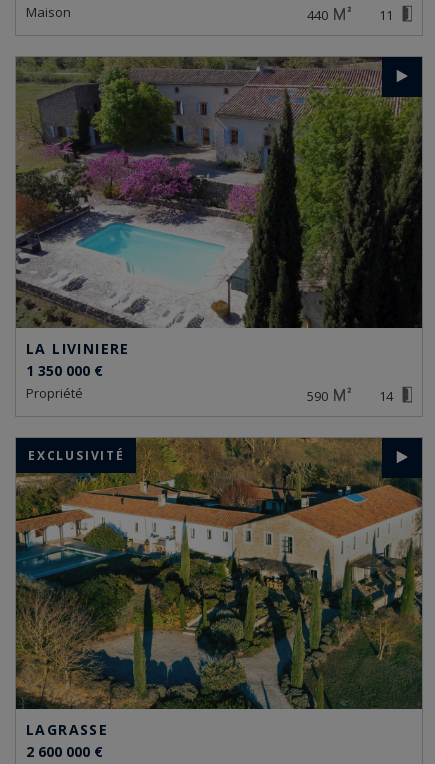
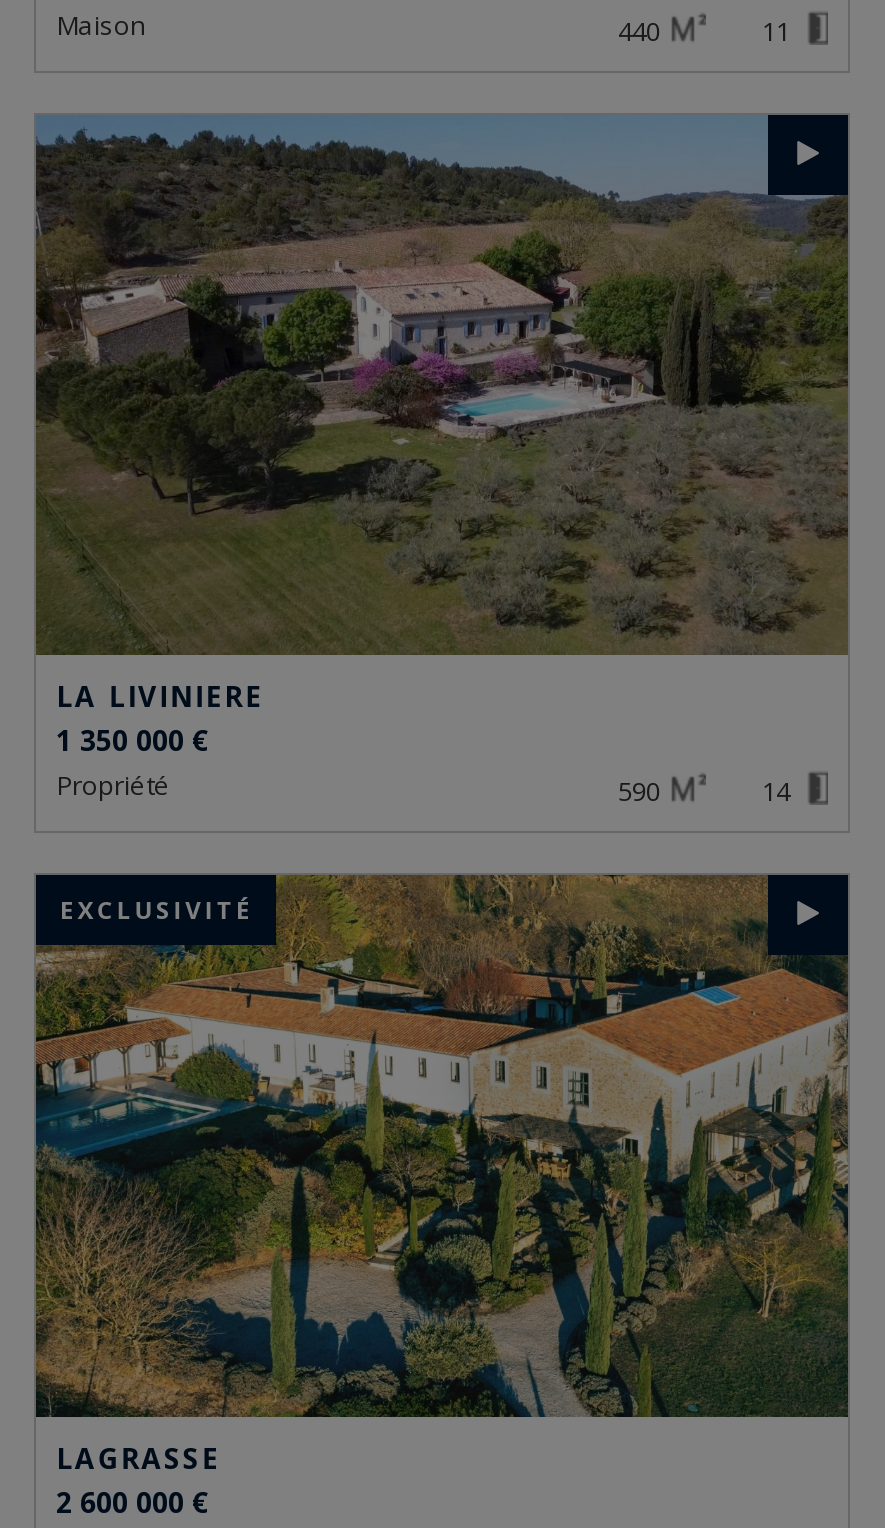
[15,56,423,329] [image] -> [34,112,850,658] [image]

